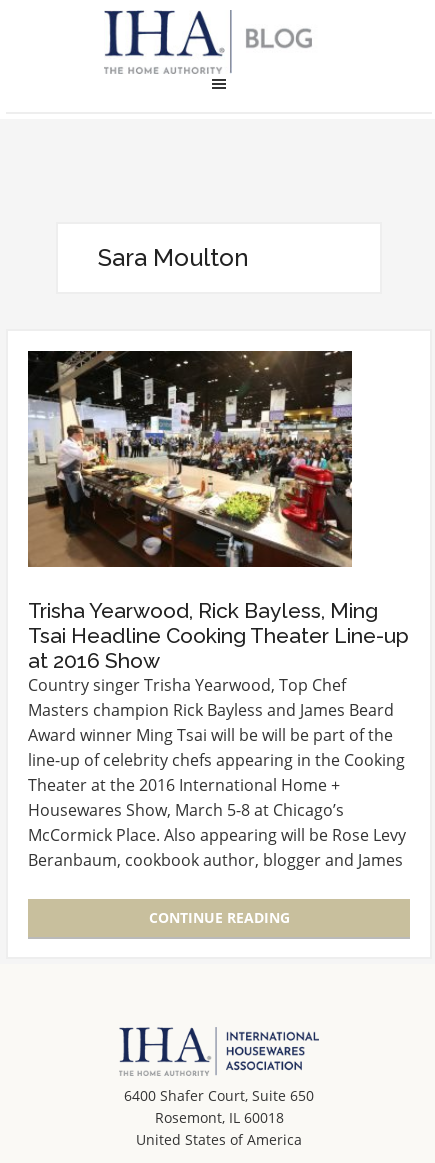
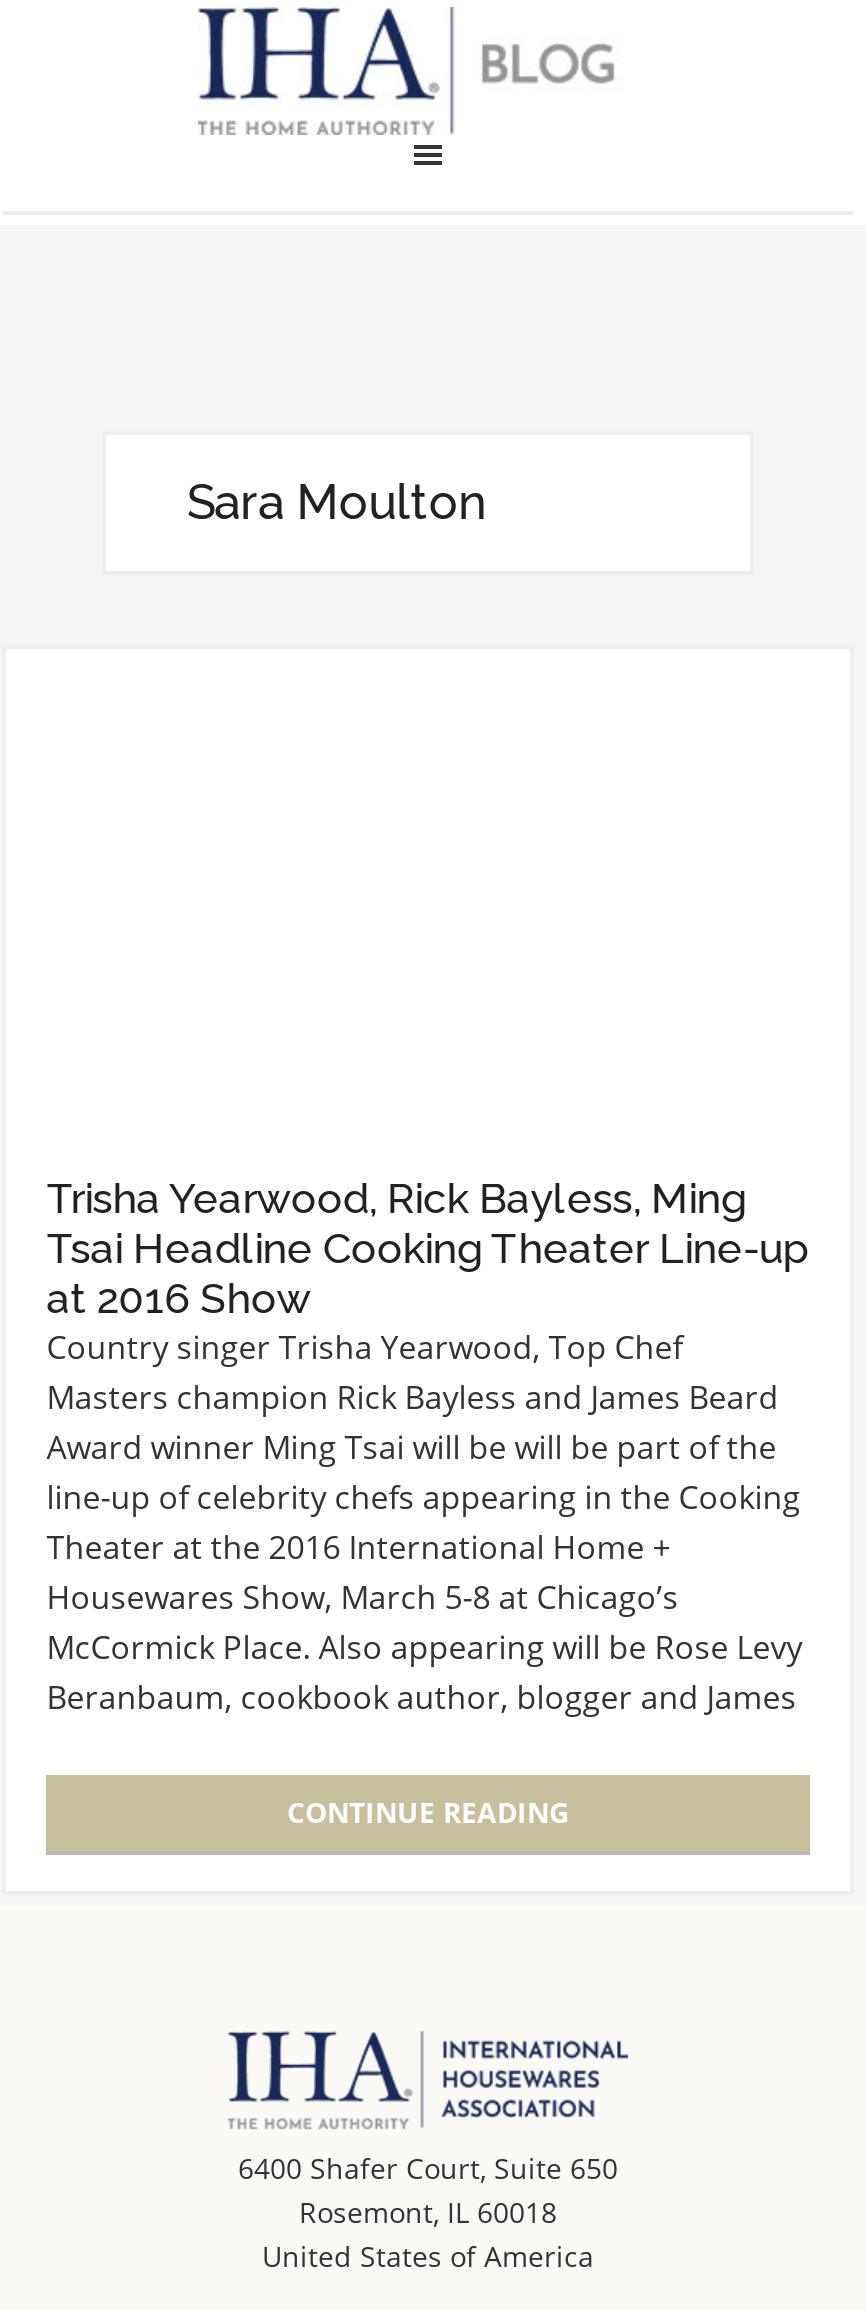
[27,350,353,568] [image] -> none

